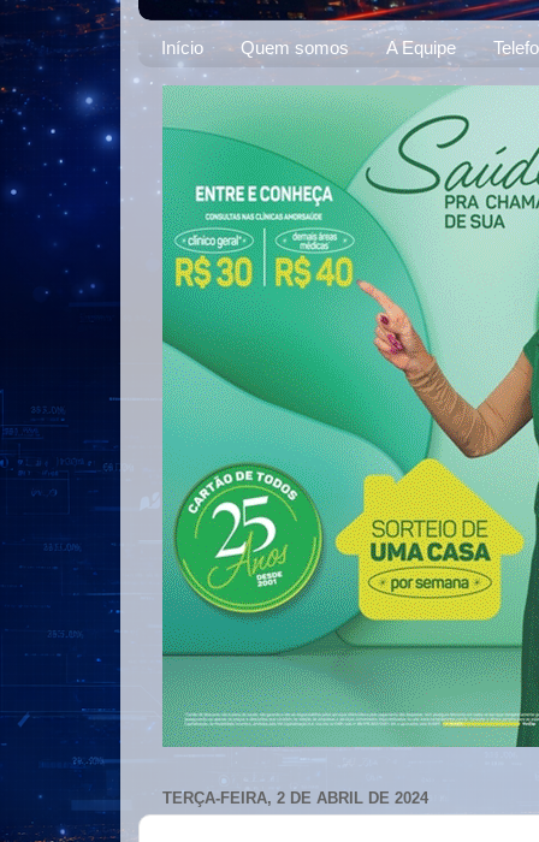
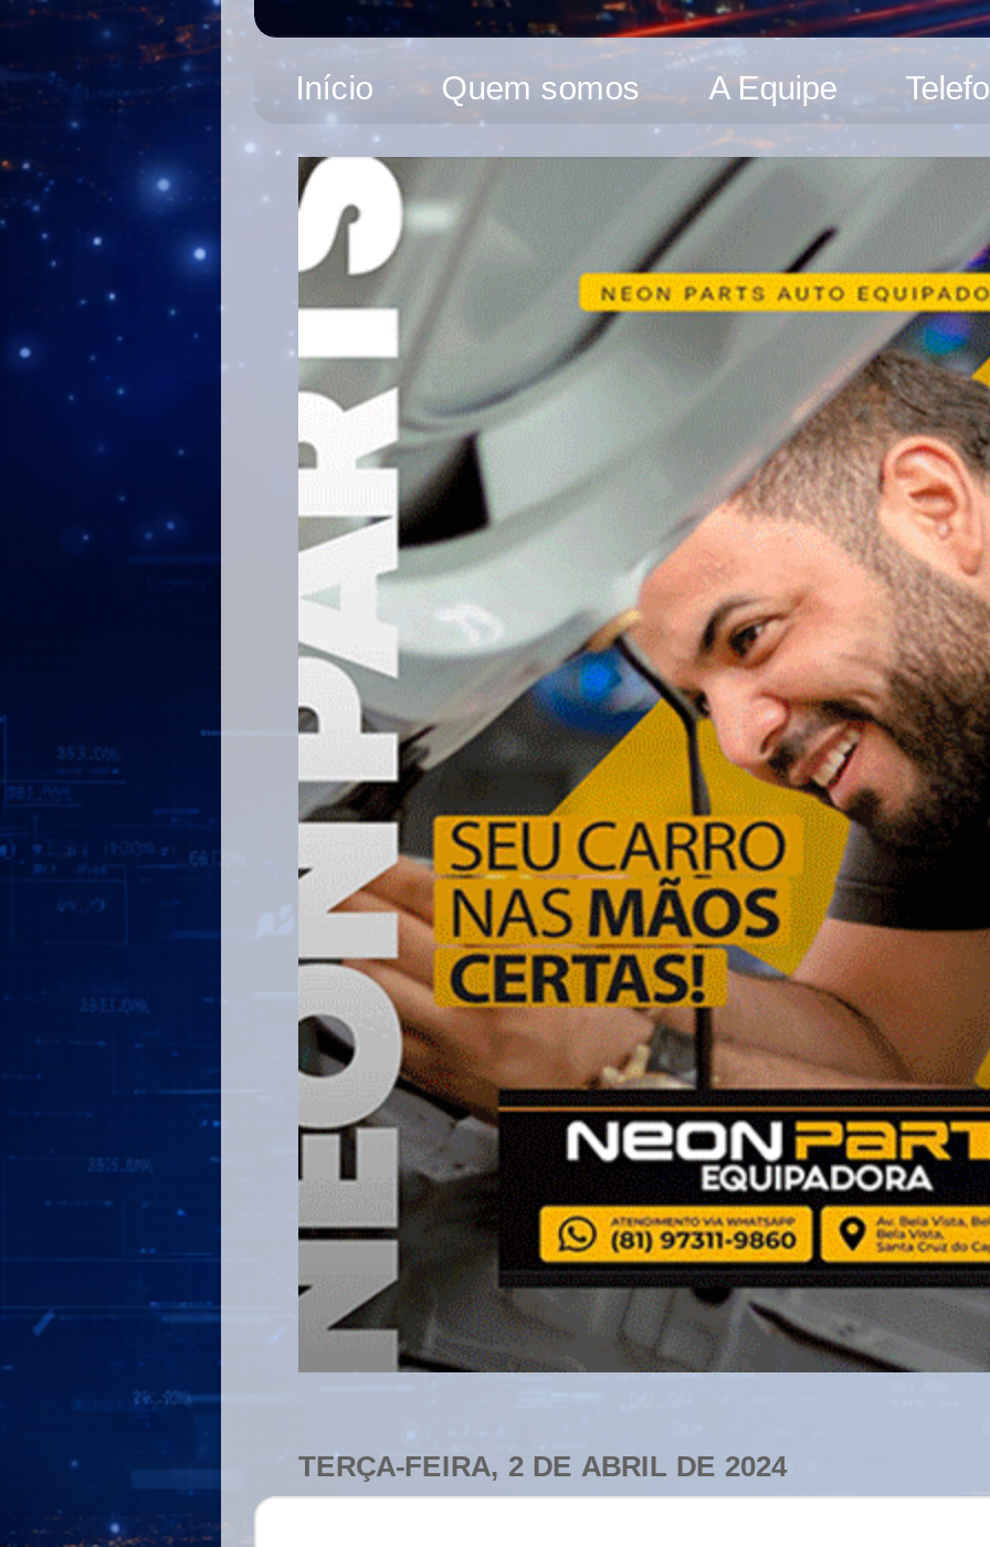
[161,85,535,747] [image] -> [296,155,983,1375] [image]

